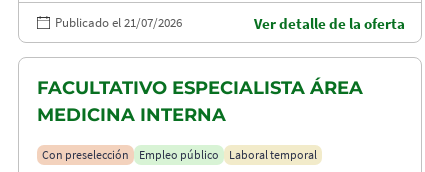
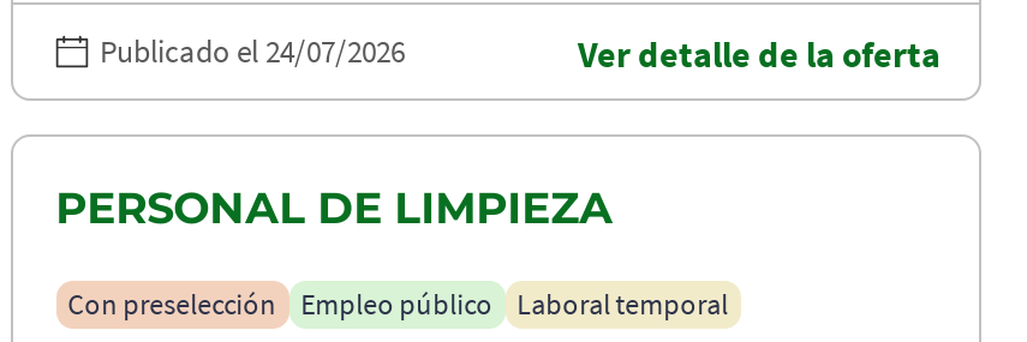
[55,14,182,31] Publicado el 21/07/2026 -> [100,30,405,71] Publicado el 24/07/2026
[37,77,363,126] FACULTATIVO ESPECIALISTA ÁREA | MEDICINA INTERNA -> [55,183,613,236] PERSONAL DE LIMPIEZA

